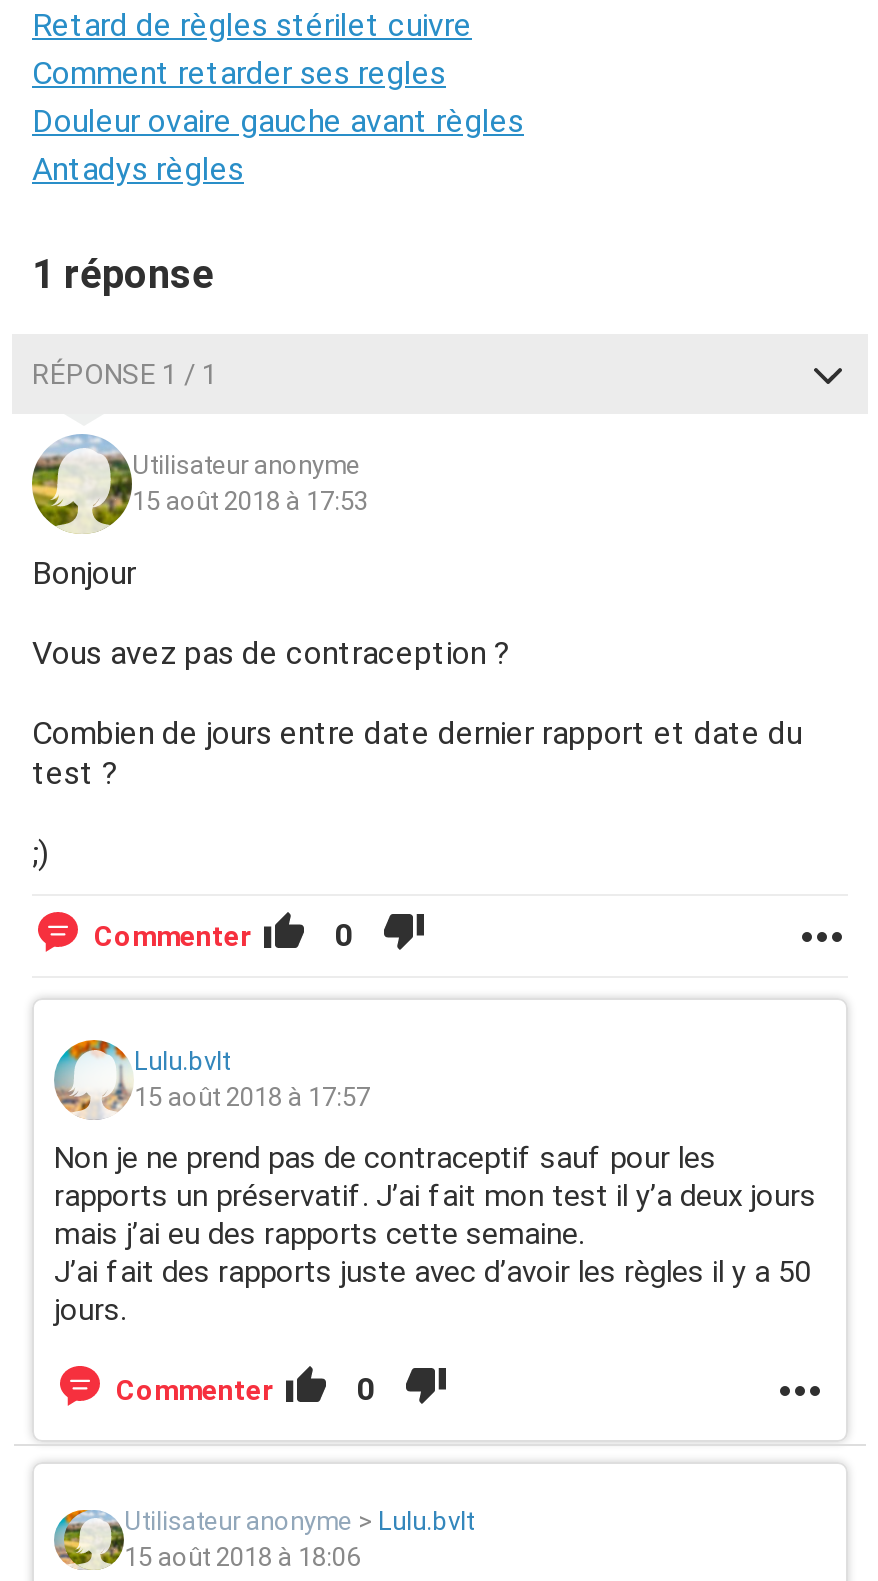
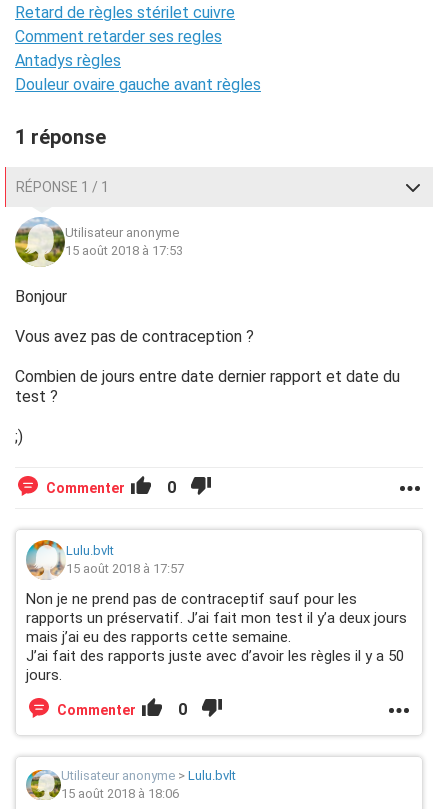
moved [32,102,524,140] -> [15,75,261,94]: Douleur ovaire gauche avant règles
moved [32,150,244,188] -> [15,51,121,70]: Antadys règles

